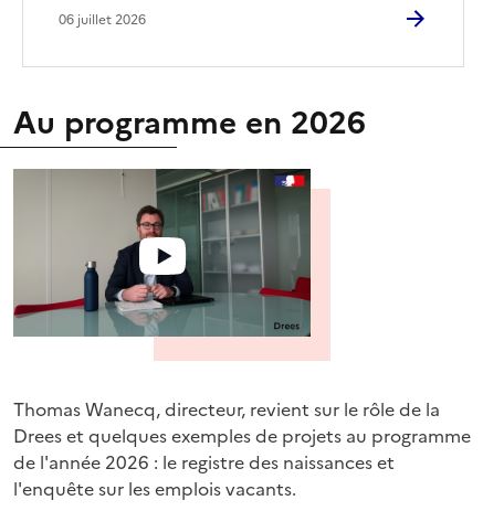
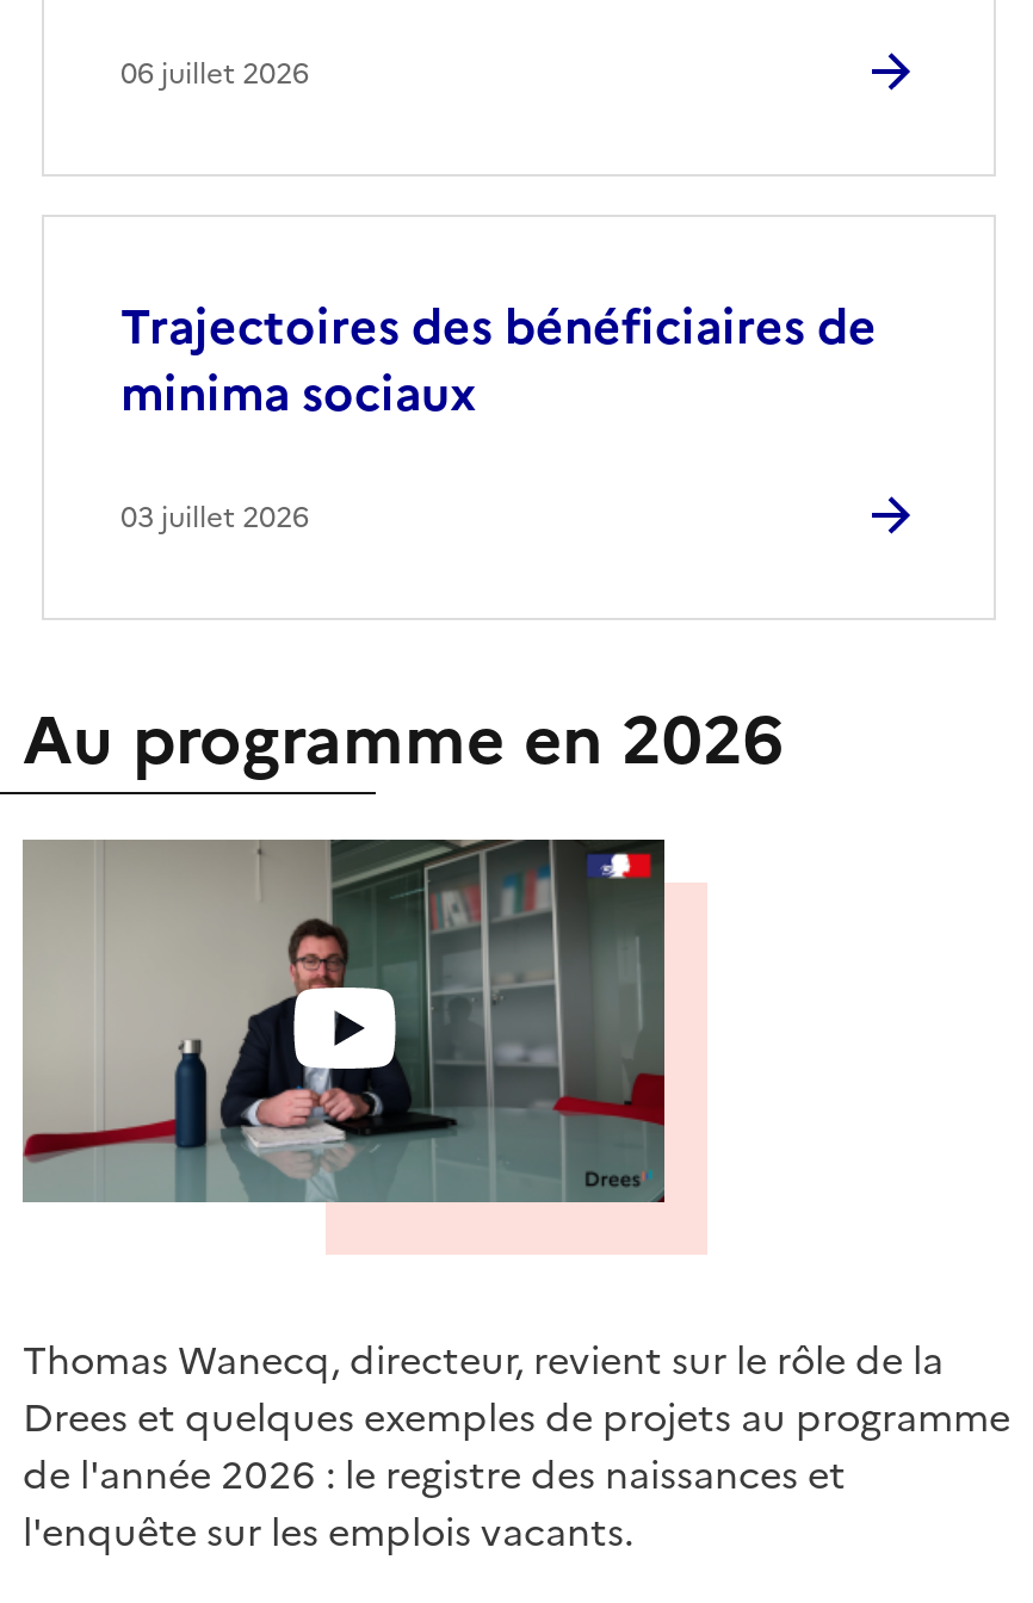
none -> [120,291,877,540] Trajectoires des bénéficiaires de | minima sociaux | 03 juillet 2026

